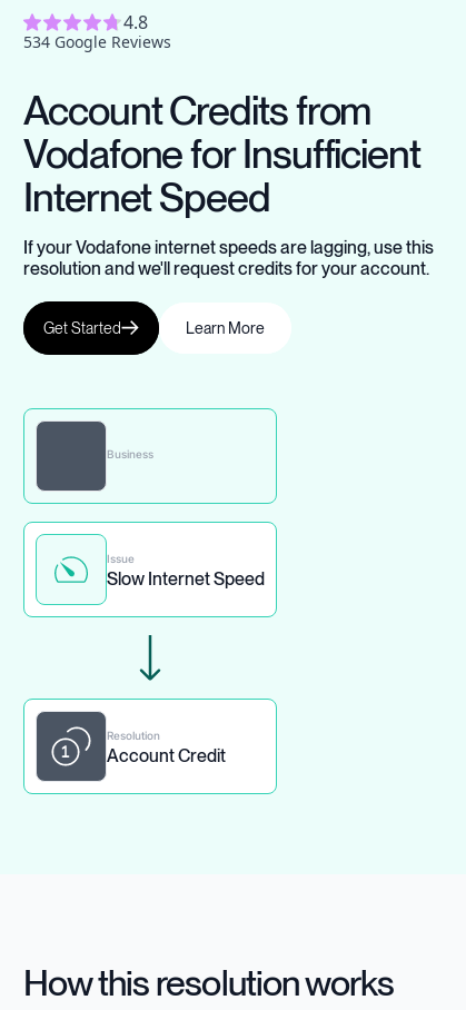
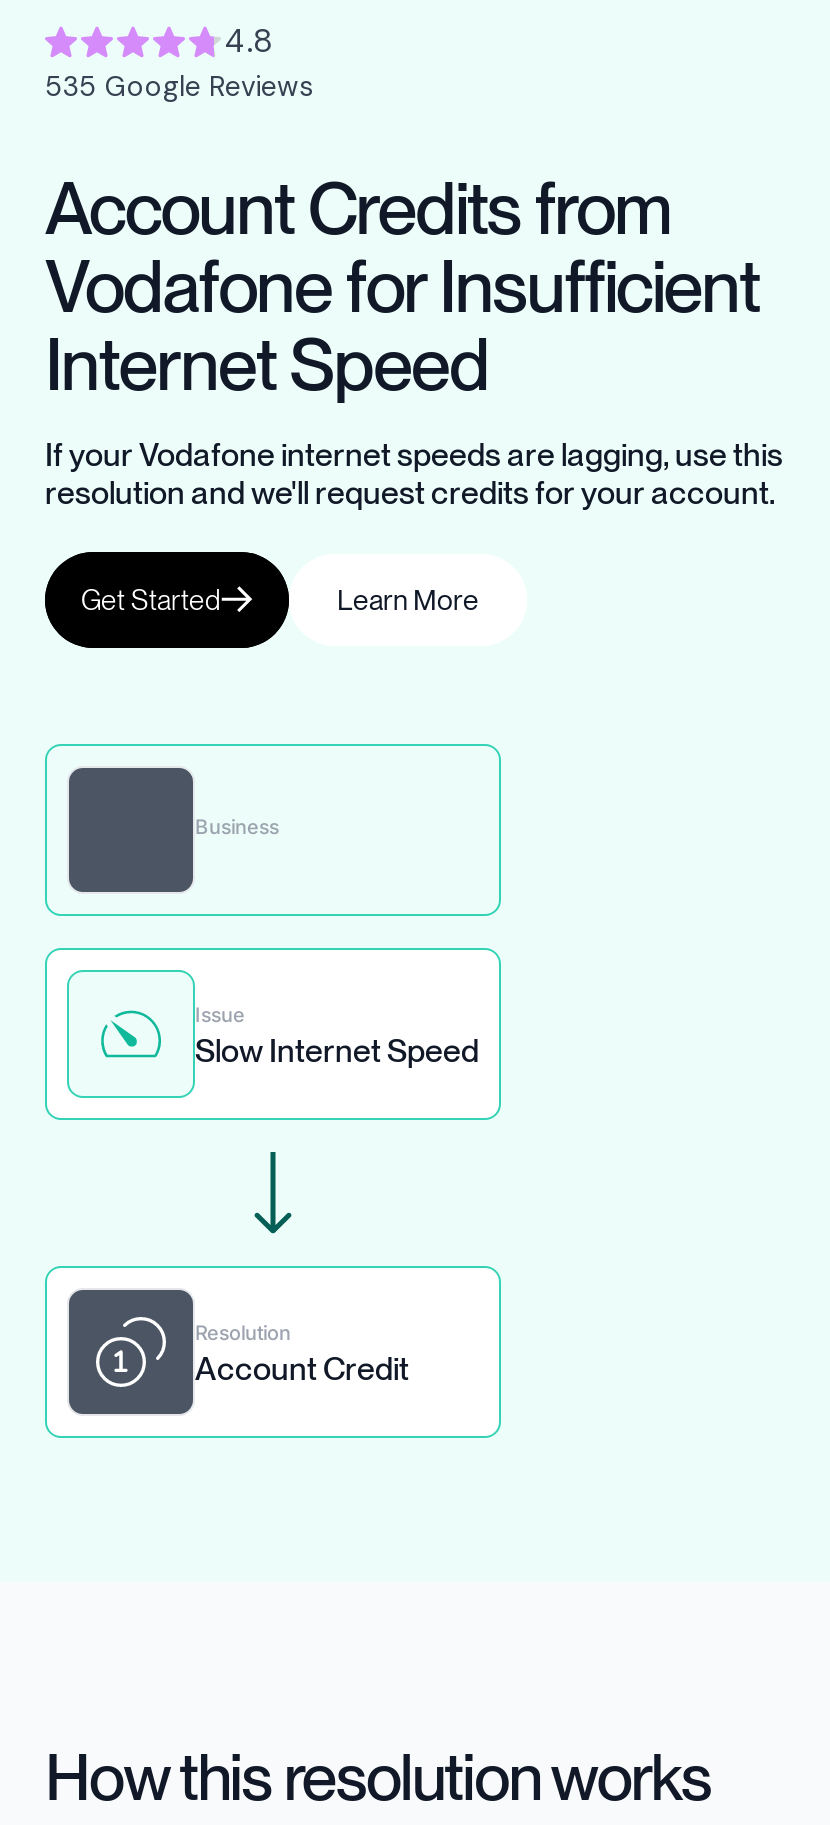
[23,31,171,52] 534 Google Reviews -> [45,68,313,104] 535 Google Reviews

